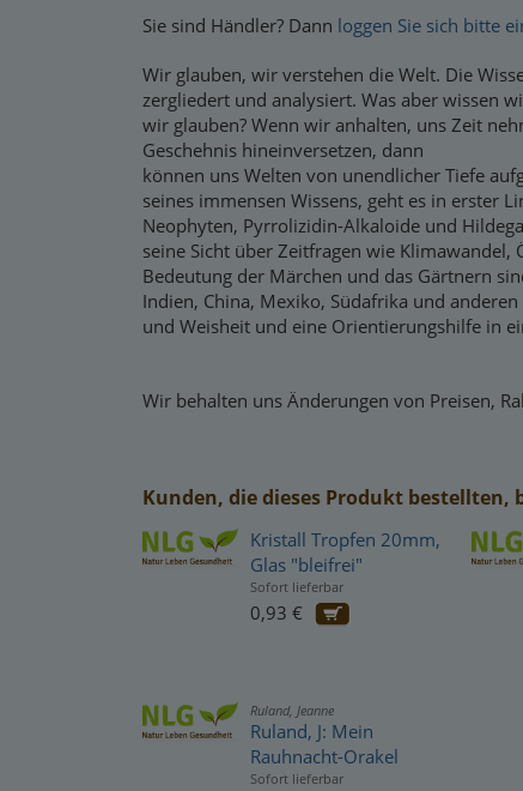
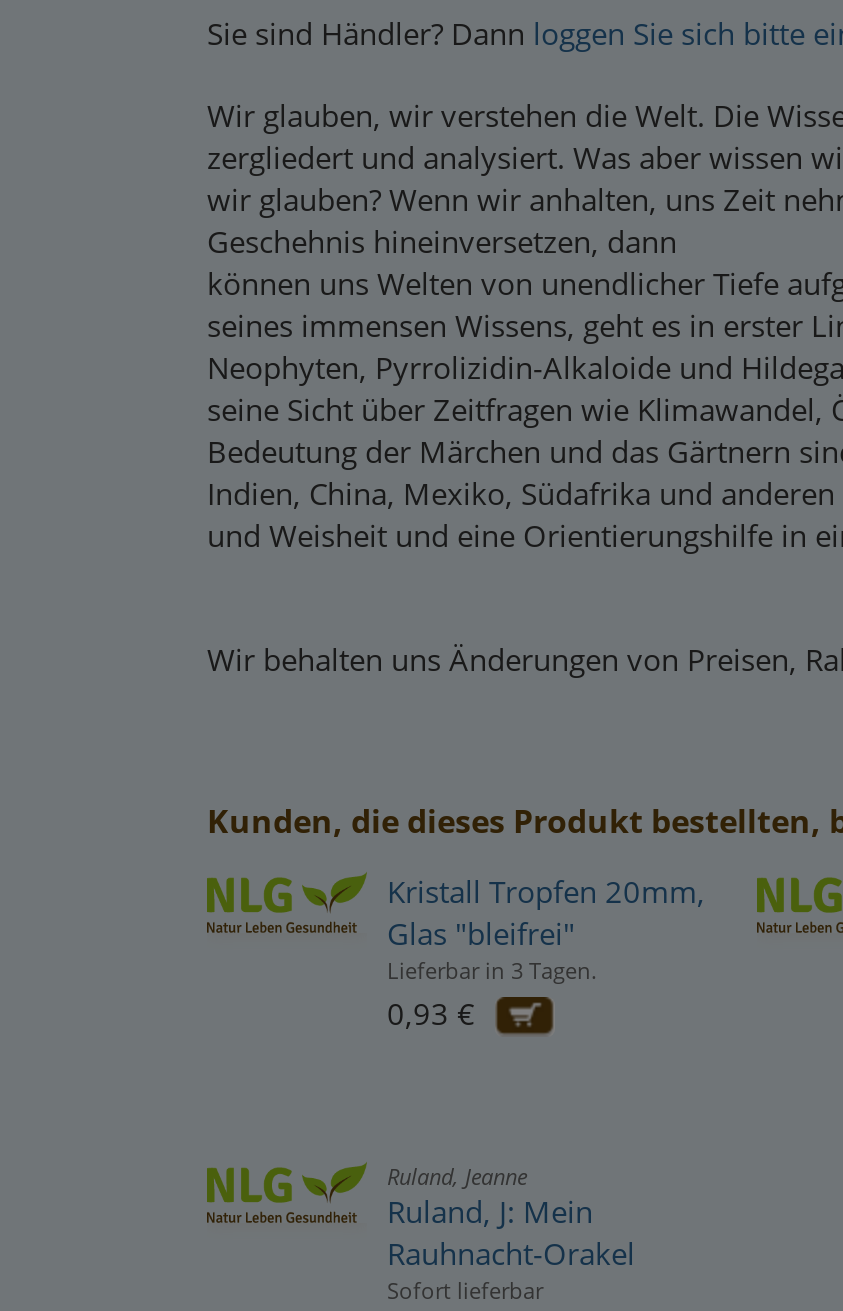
[250,578,343,596] Sofort lieferbar -> [387,955,597,985] Lieferbar in 3 Tagen.

